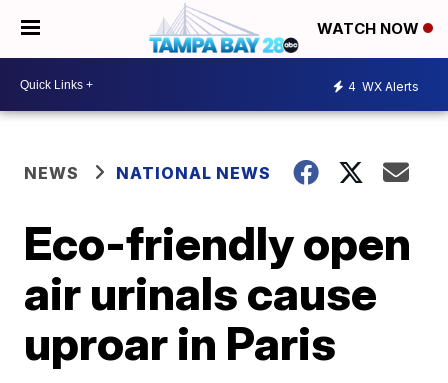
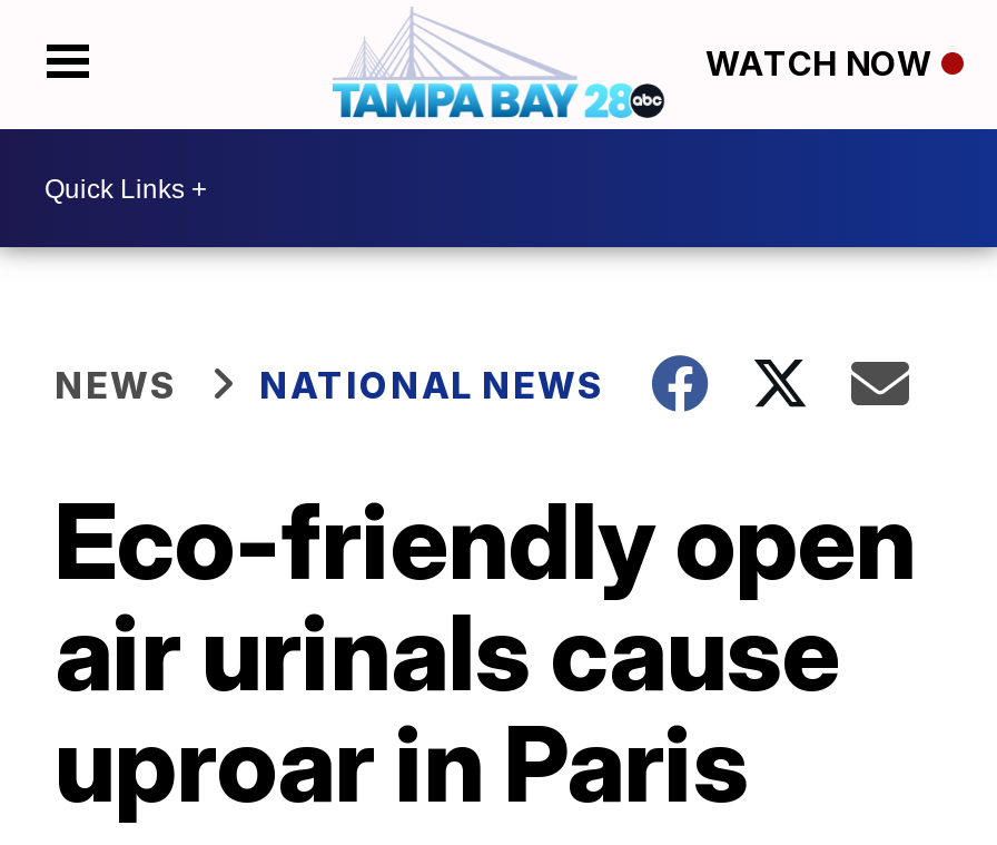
[348,78,419,93] 4 WX Alerts -> none

